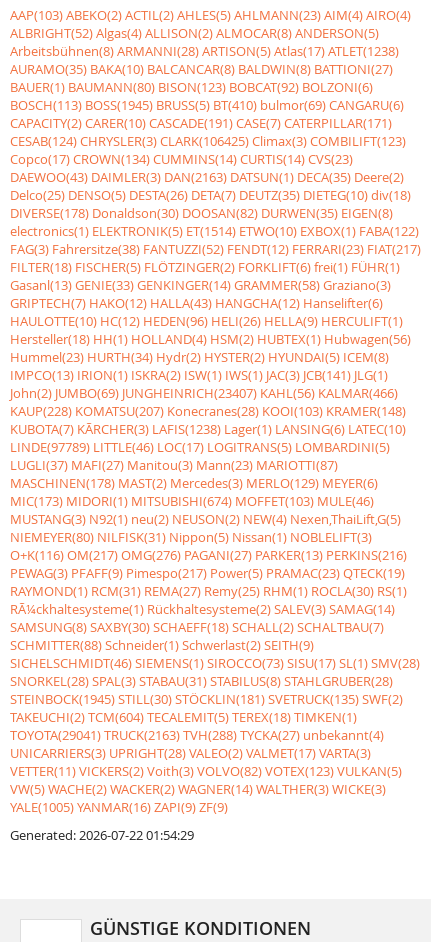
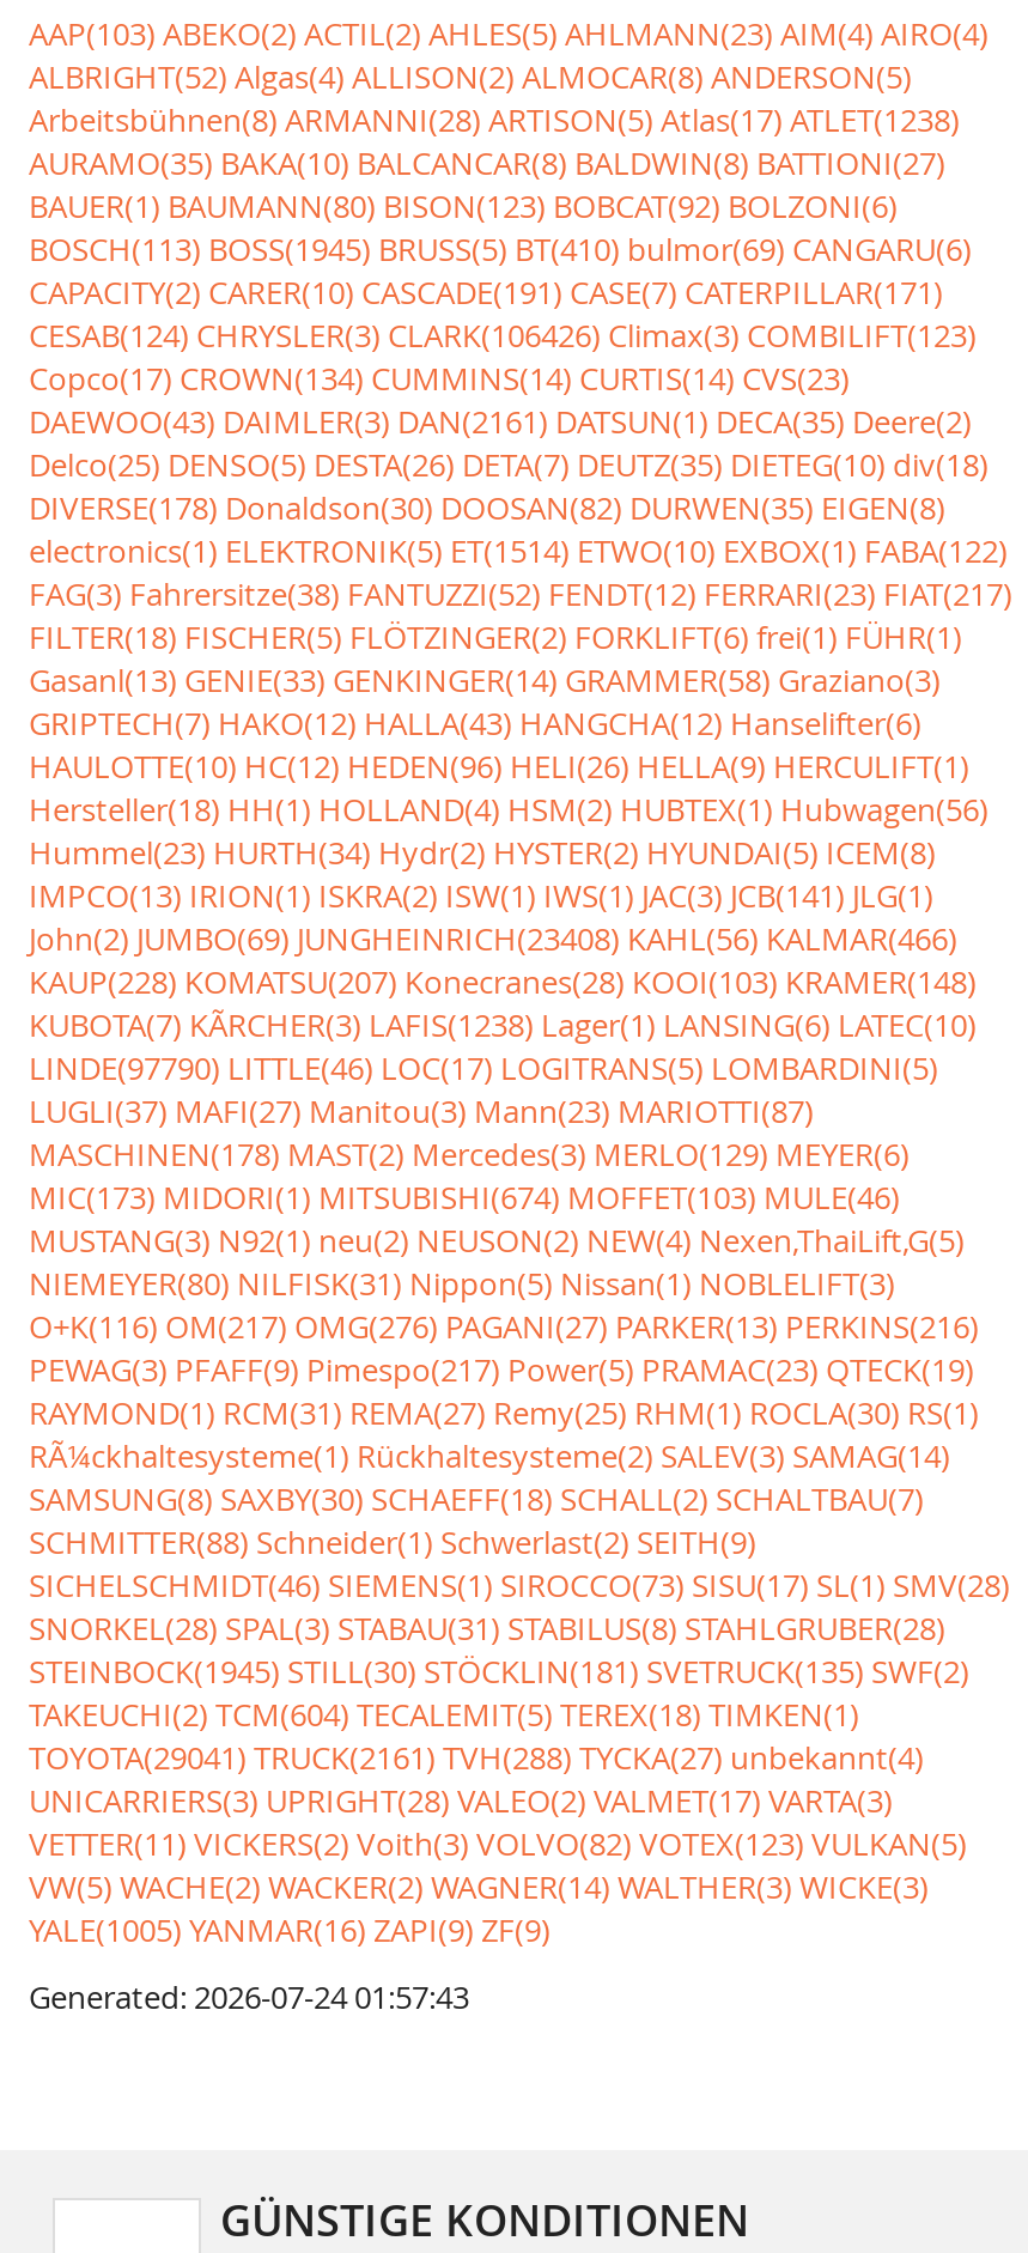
[10,132,406,150] CESAB(124) CHRYSLER(3) CLARK(106425) Climax(3) COMBILIFT(123) -> [29,314,977,357] CESAB(124) CHRYSLER(3) CLARK(106426) Climax(3) COMBILIFT(123)
[10,168,404,186] DAEWOO(43) DAIMLER(3) DAN(2163) DATSUN(1) DECA(35) Deere(2) -> [29,400,972,443] DAEWOO(43) DAIMLER(3) DAN(2161) DATSUN(1) DECA(35) Deere(2)
[10,384,398,402] John(2) JUMBO(69) JUNGHEINRICH(23407) KAHL(56) KALMAR(466) -> [29,917,957,960] John(2) JUMBO(69) JUNGHEINRICH(23408) KAHL(56) KALMAR(466)
[10,438,390,456] LINDE(97789) LITTLE(46) LOC(17) LOGITRANS(5) LOMBARDINI(5) -> [29,1046,938,1089] LINDE(97790) LITTLE(46) LOC(17) LOGITRANS(5) LOMBARDINI(5)
[10,726,384,744] TOYOTA(29041) TRUCK(2163) TVH(288) TYCKA(27) unbekannt(4) -> [29,1736,924,1779] TOYOTA(29041) TRUCK(2161) TVH(288) TYCKA(27) unbekannt(4)
[10,826,194,844] Generated: 2026-07-22 01:54:29 -> [29,1975,469,2018] Generated: 2026-07-24 01:57:43

